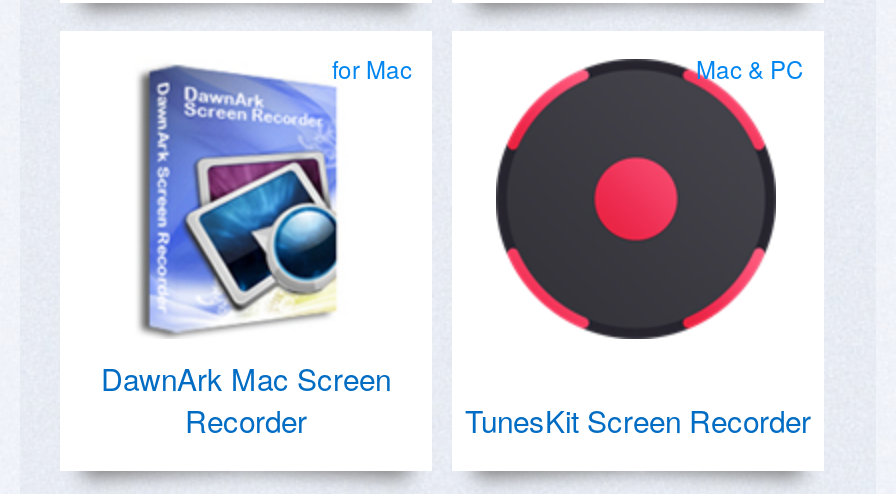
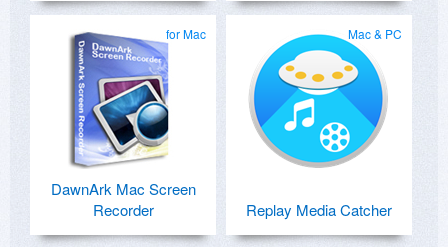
[465,56,811,440] [image] | TunesKit Screen Recorder -> [246,29,392,220] [image] | Replay Media Catcher

